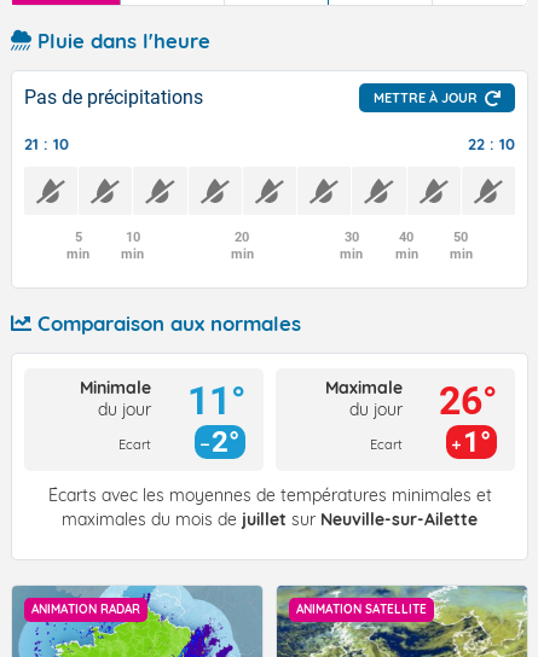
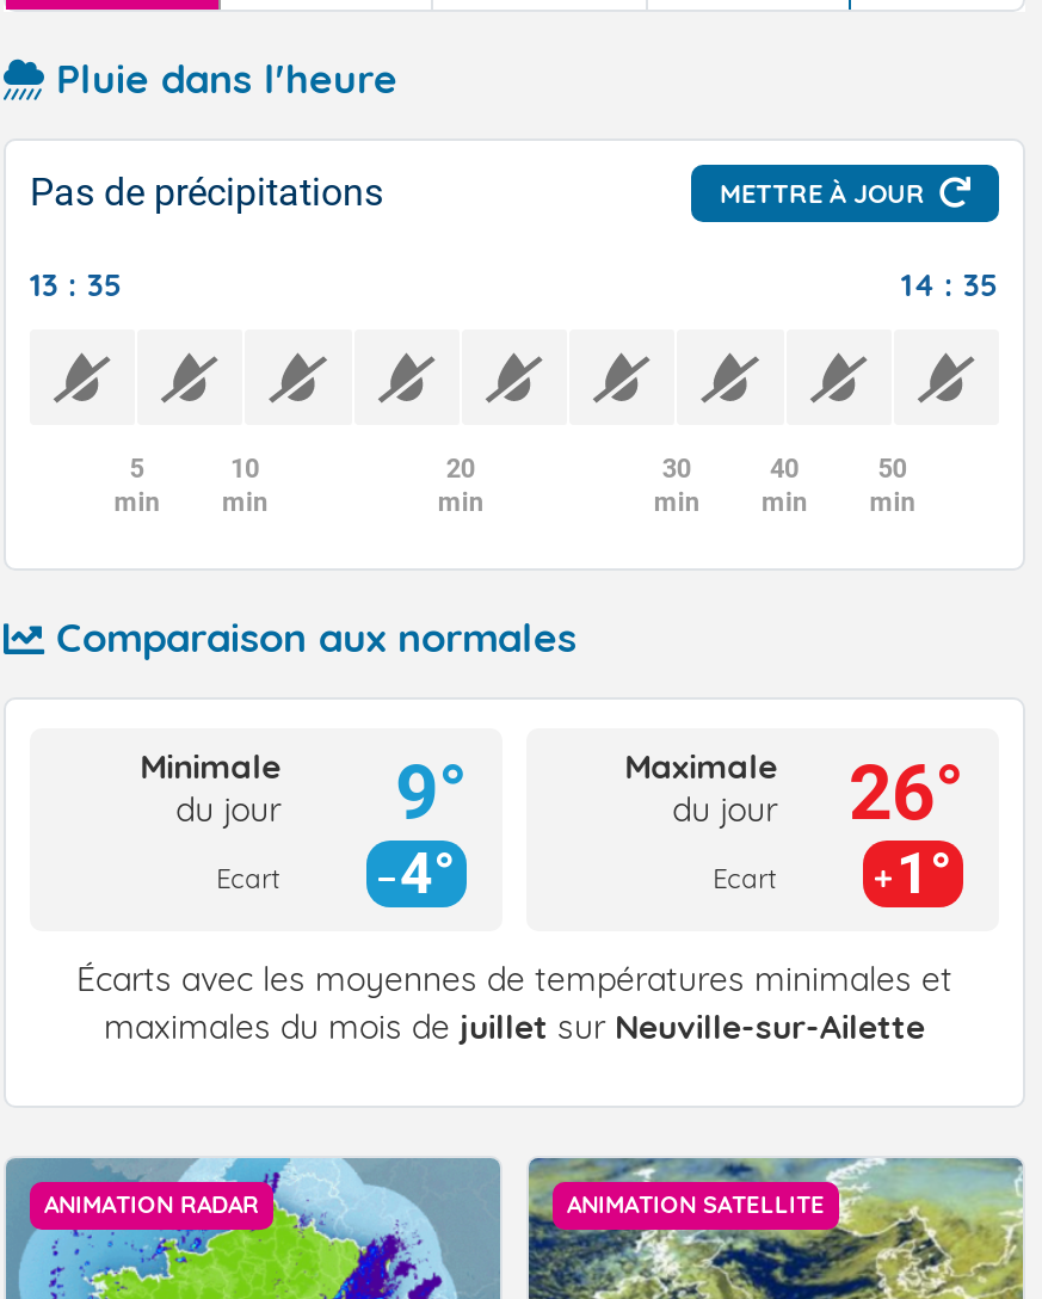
[24,134,69,154] 21 : 10 -> [30,265,123,303] 13 : 35
[468,134,515,154] 22 : 10 -> [901,265,999,303] 14 : 35
[187,378,245,424] 11° -> [395,748,467,838] 9°
[212,425,239,459] 2° -> [400,841,455,908] 4°

